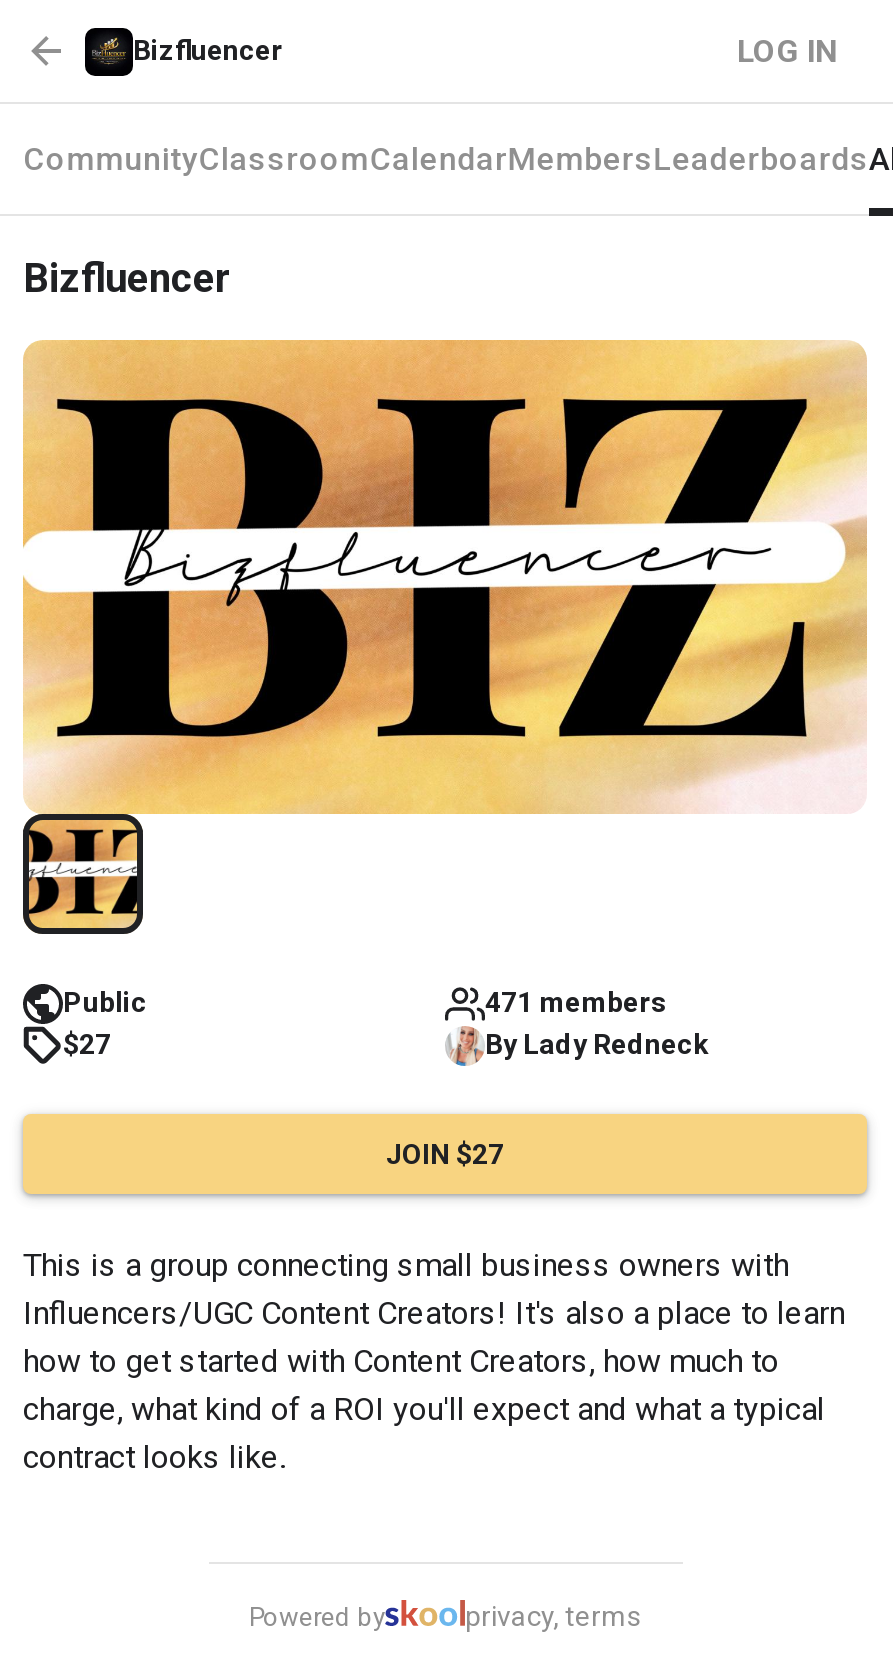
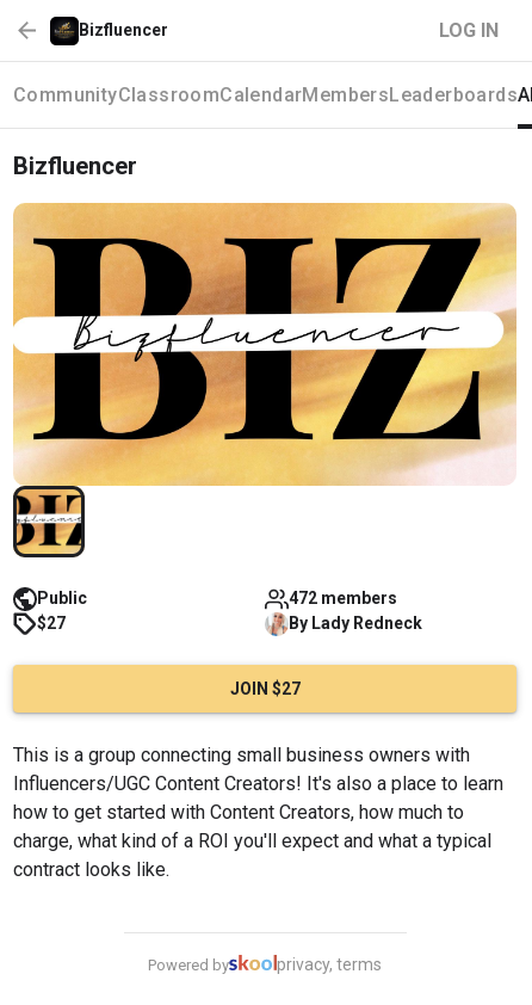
[485,987,667,1019] 471 members -> [289,589,397,608] 472 members

